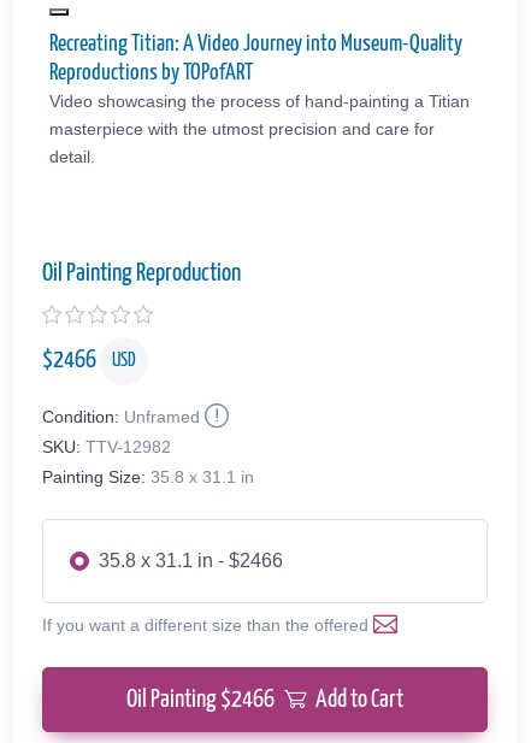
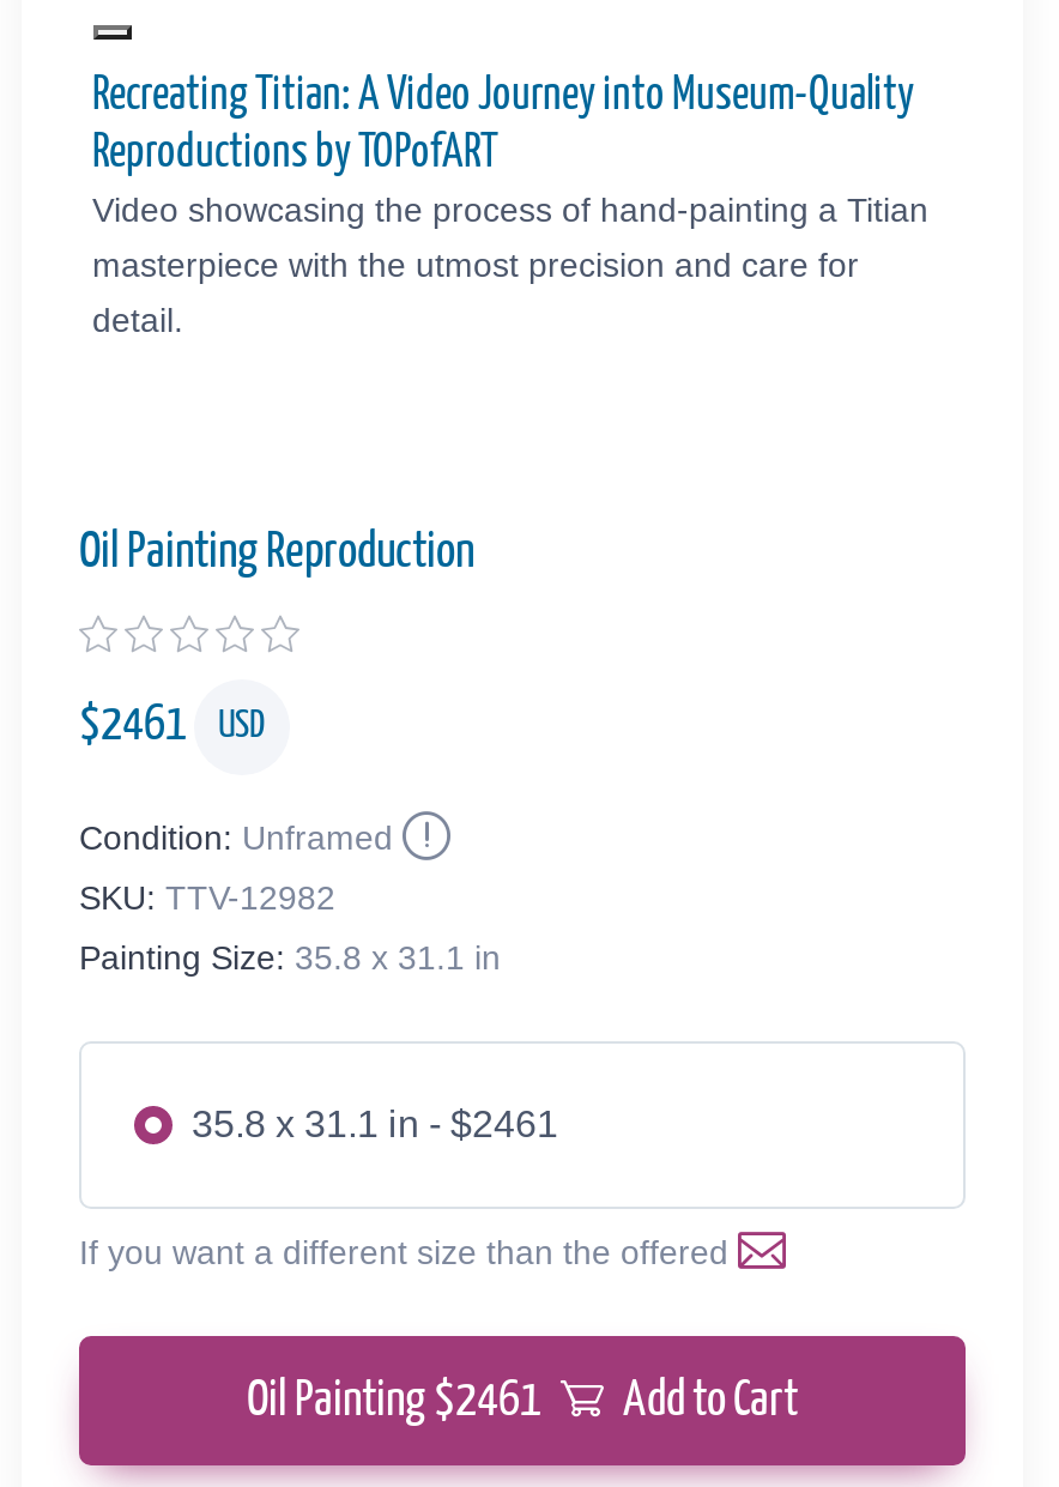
[42,348,136,372] $2466 USD -> [79,702,266,750] $2461 USD
[99,550,283,571] 35.8 x 31.1 in - $2466 -> [192,1103,558,1144] 35.8 x 31.1 in - $2461
[126,687,403,712] Oil Painting $2466 Add to Cart -> [247,1377,798,1424] Oil Painting $2461 Add to Cart

